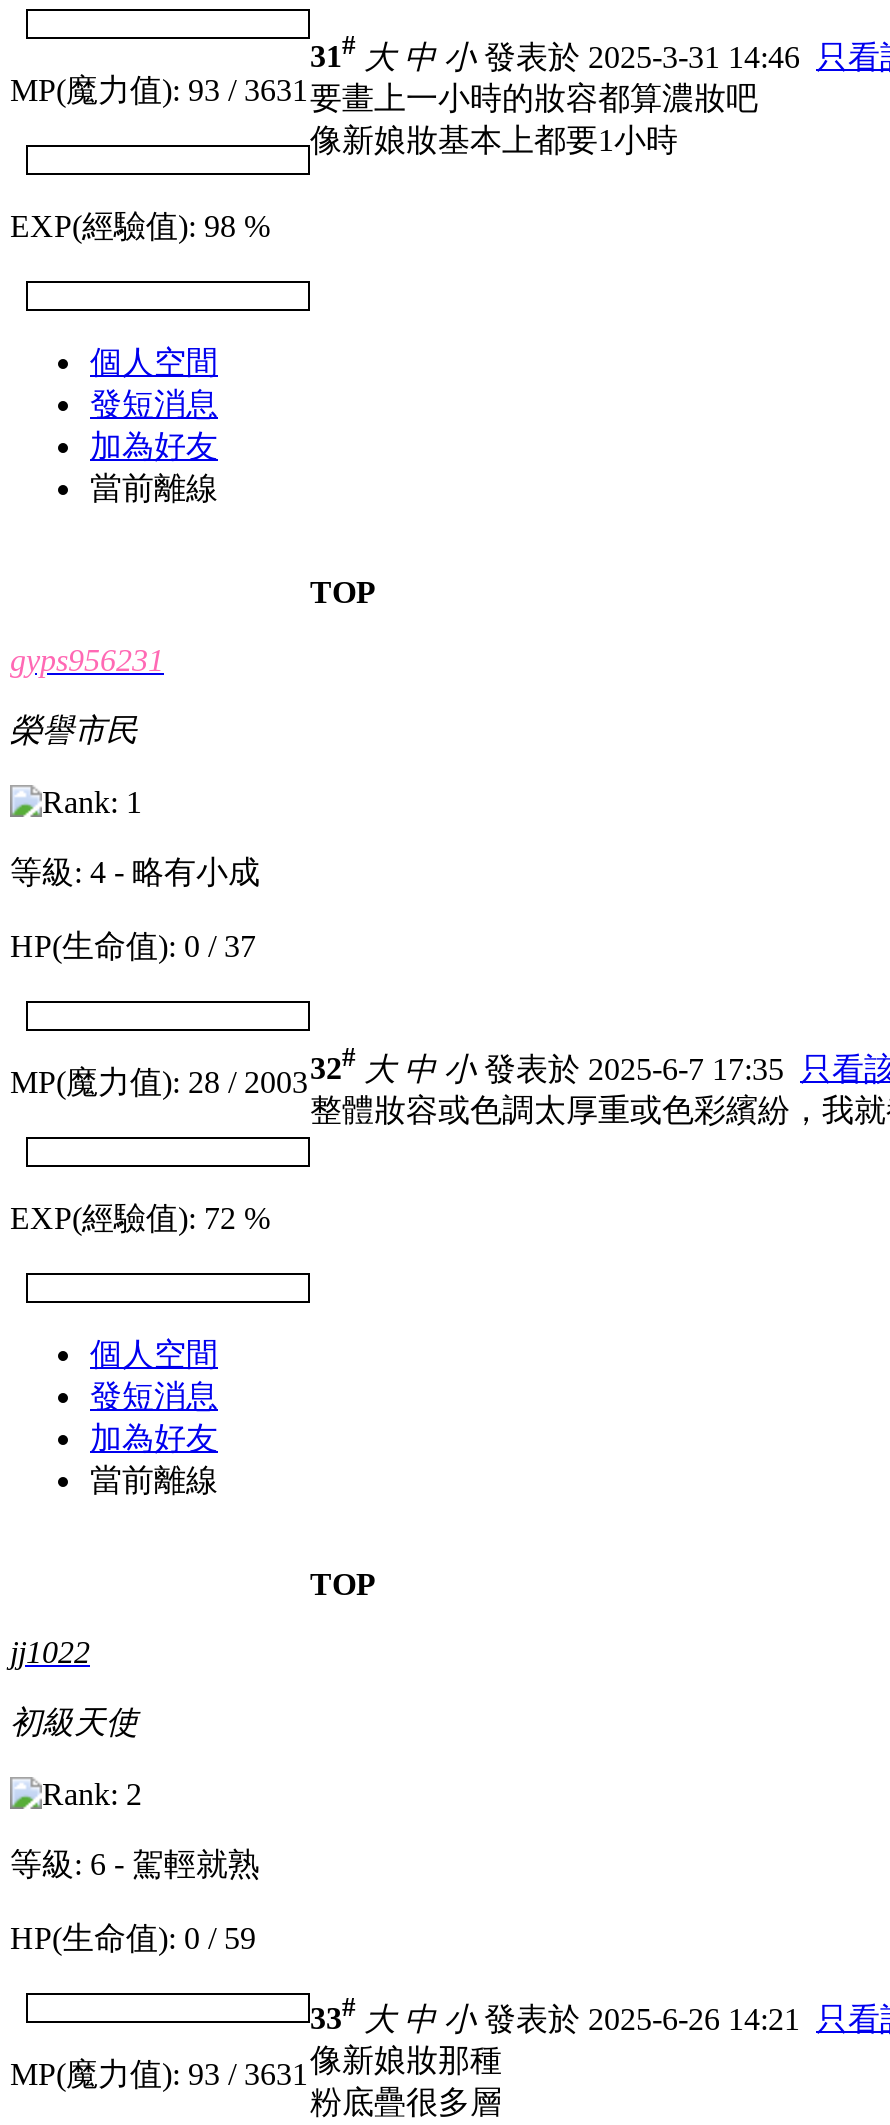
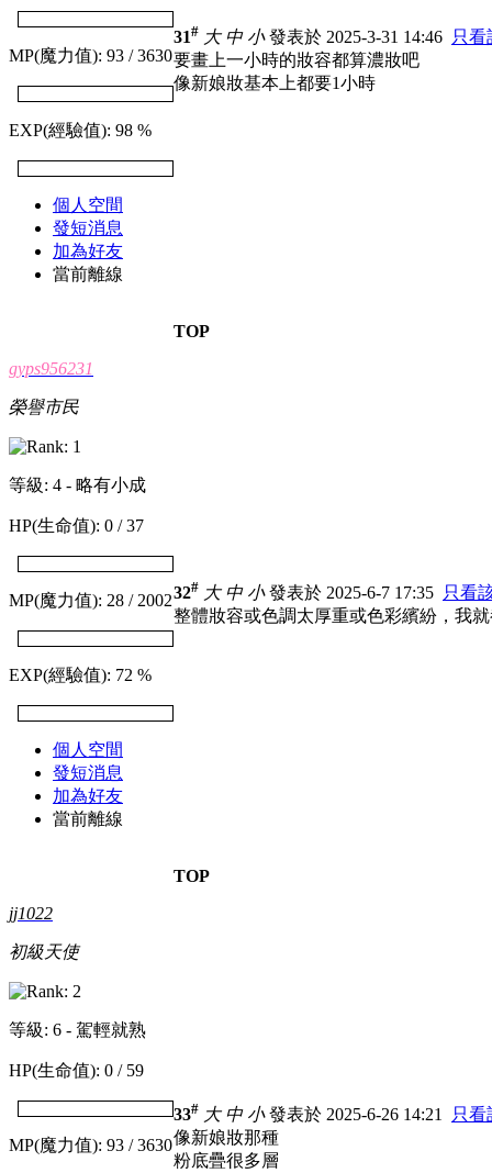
[10,72,758,115] MP(魔力值): 93 / 3631 要畫上一小時的妝容都算濃妝吧 -> [9,46,420,69] MP(魔力值): 93 / 3630 要畫上一小時的妝容都算濃妝吧
[10,1064,308,1098] MP(魔力值): 28 / 2003 -> [9,591,172,609] MP(魔力值): 28 / 2002
[10,2043,502,2090] MP(魔力值): 93 / 3631 像新娘妝那種 -> [9,1128,279,1154] MP(魔力值): 93 / 3630 像新娘妝那種

